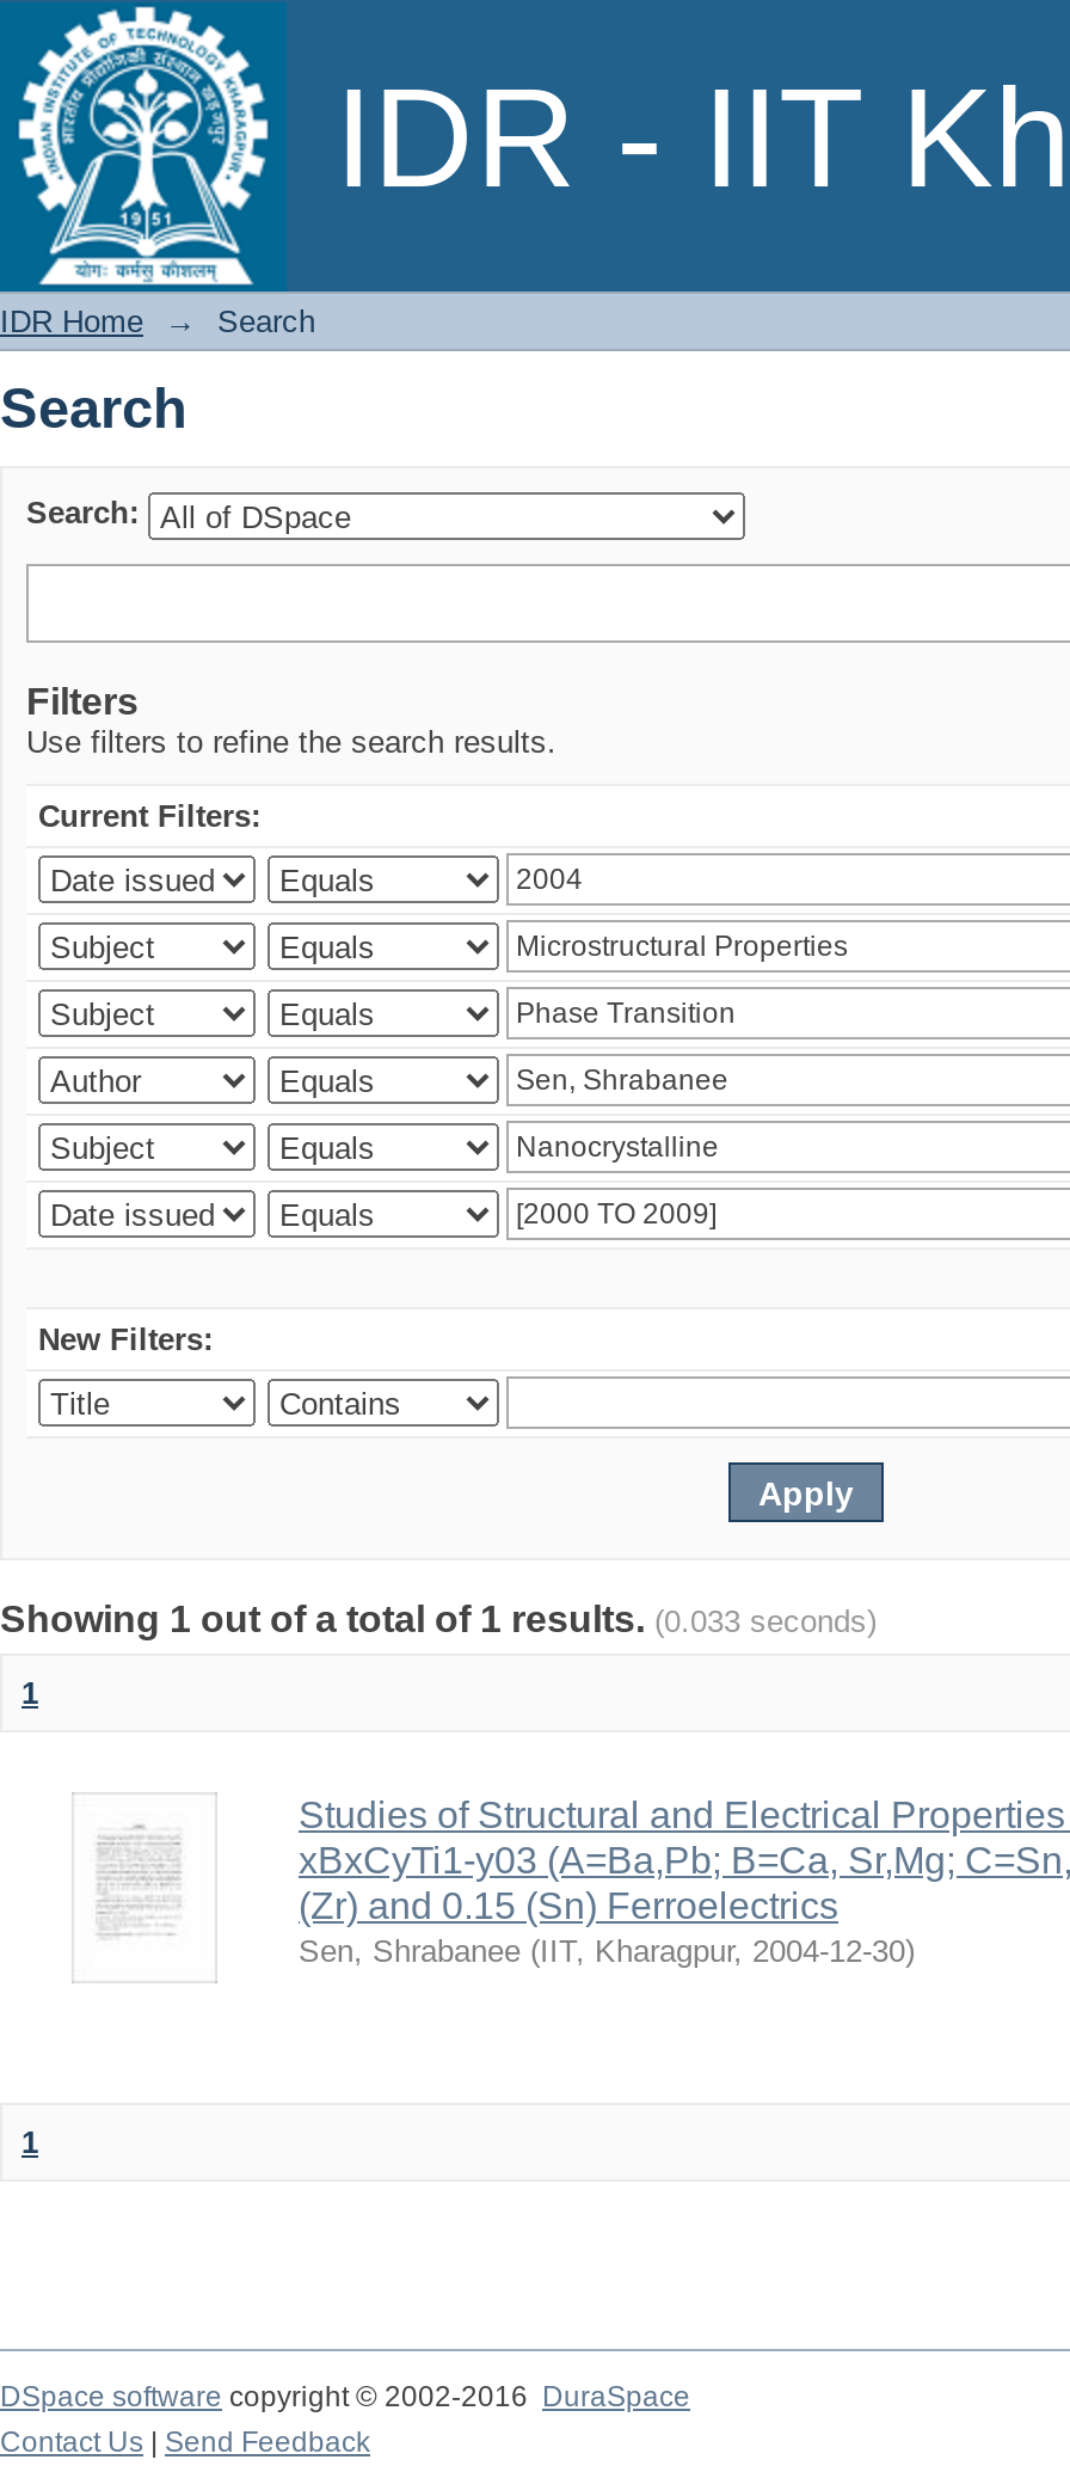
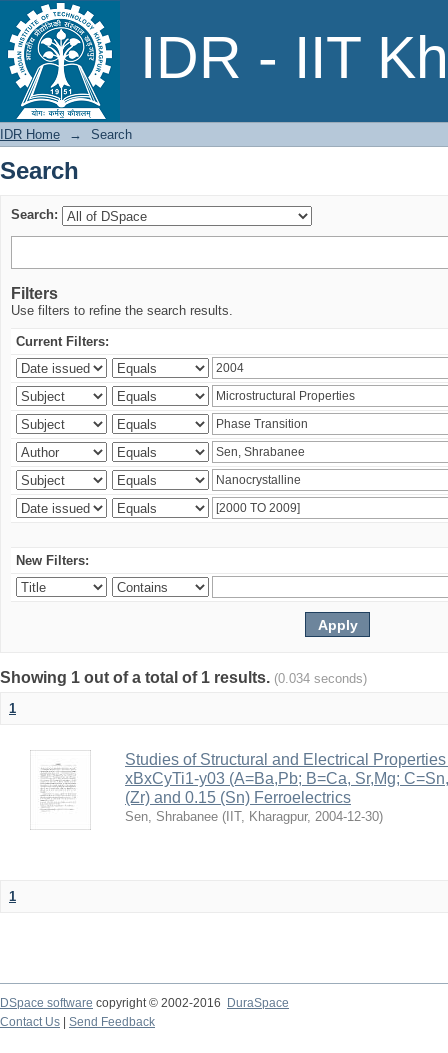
[0,1599,877,1639] Showing 1 out of a total of 1 results. (0.033 seconds) -> [0,669,367,686] Showing 1 out of a total of 1 results. (0.034 seconds)

